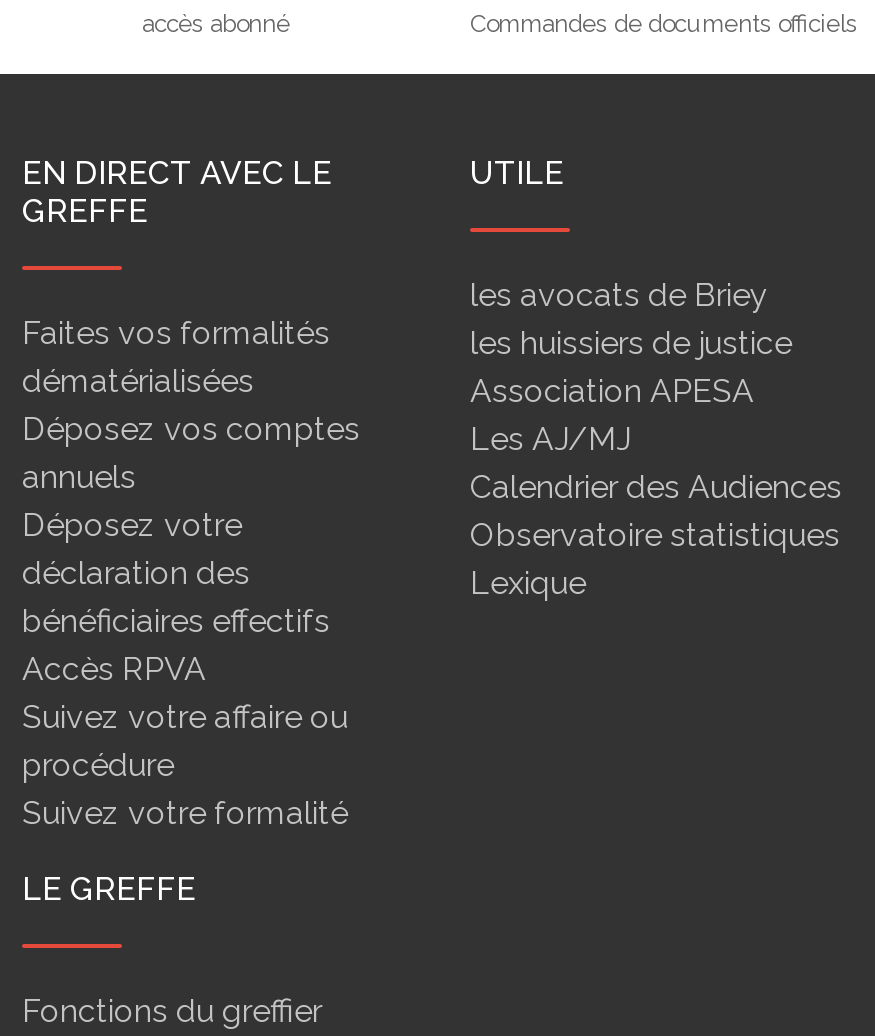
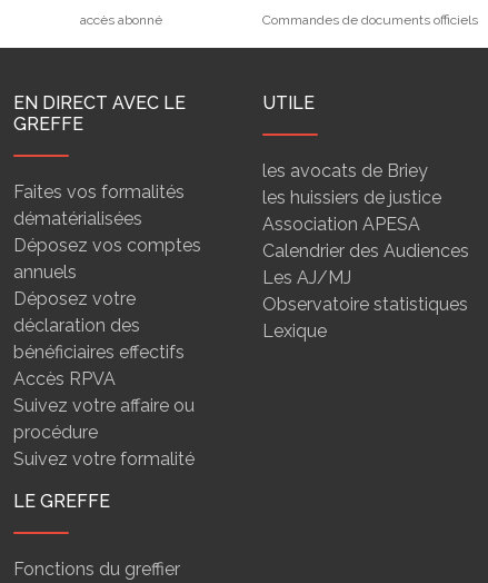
moved [470,420,630,458] -> [262,267,351,288]: Les AJ/MJ
moved [470,468,842,506] -> [262,240,469,261]: Calendrier des Audiences

